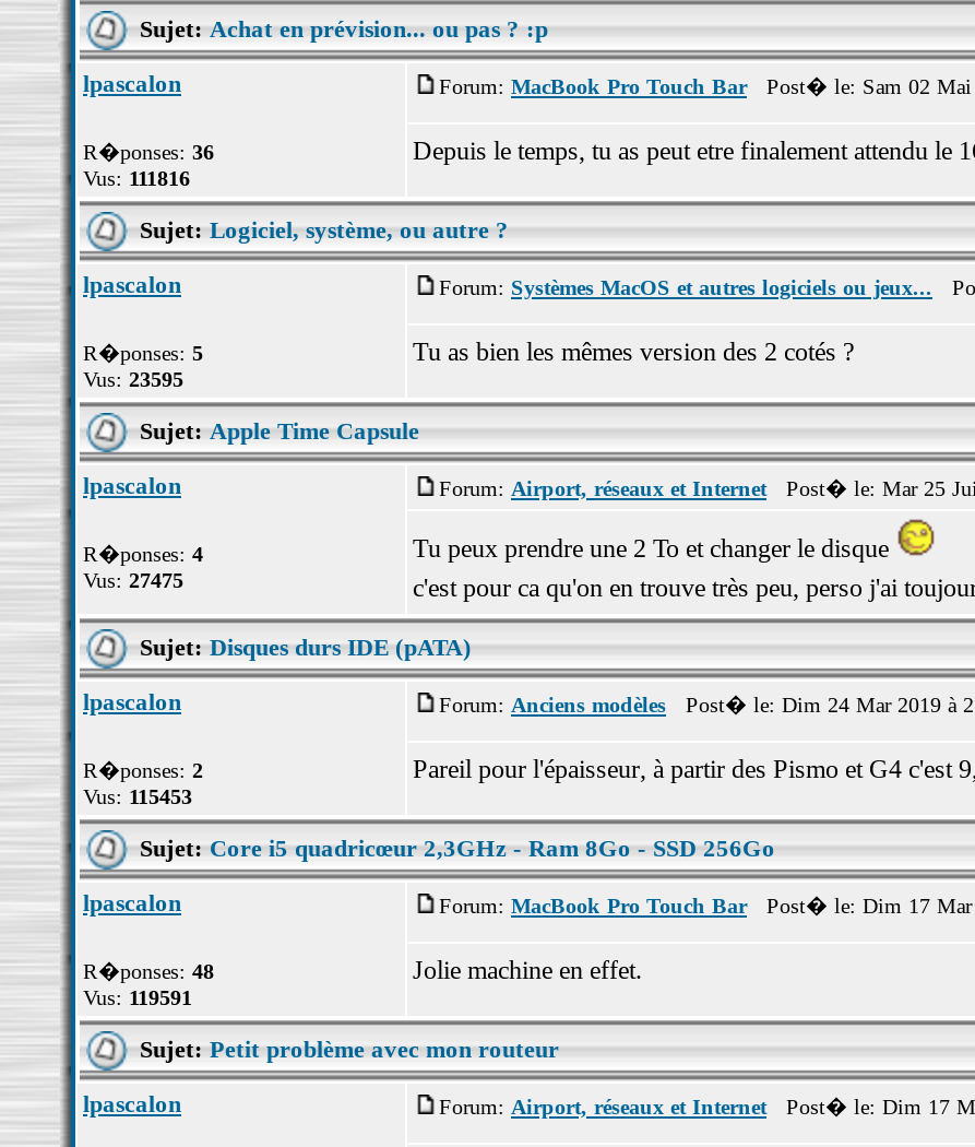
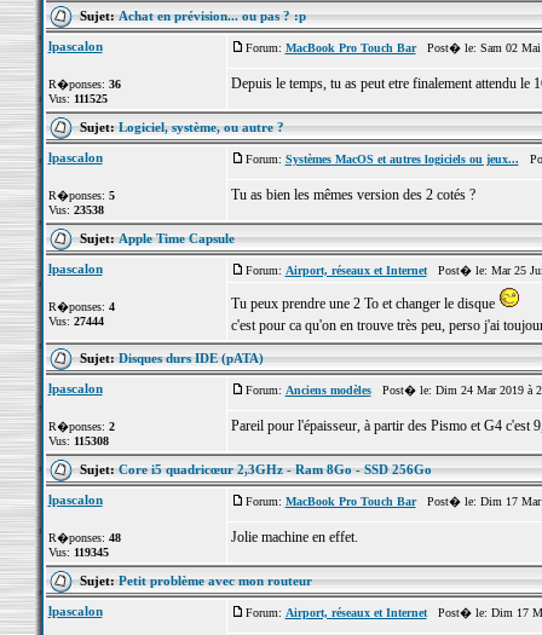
[83,166,190,190] Vus: 111816 -> [48,92,107,105] Vus: 111525
[83,367,183,391] Vus: 23595 -> [48,203,103,217] Vus: 23538
[83,568,183,592] Vus: 27475 -> [48,314,103,328] Vus: 27444
[83,784,192,808] Vus: 115453 -> [48,434,108,448] Vus: 115308
[83,985,192,1009] Vus: 119591 -> [48,545,108,559] Vus: 119345

